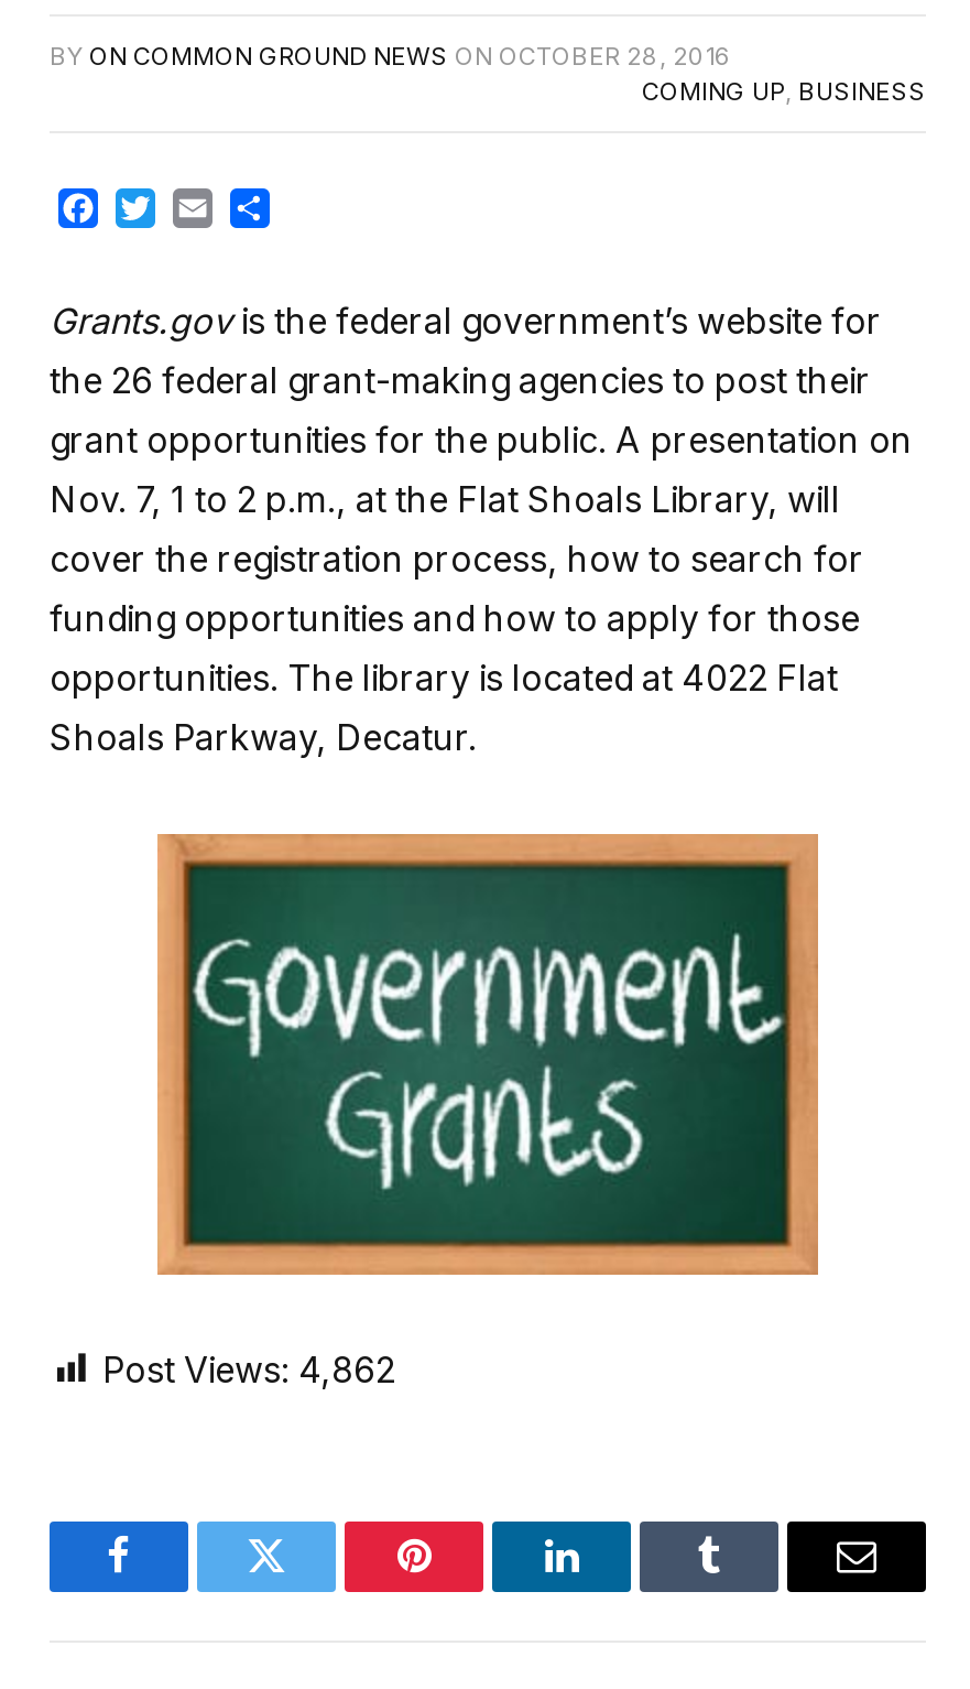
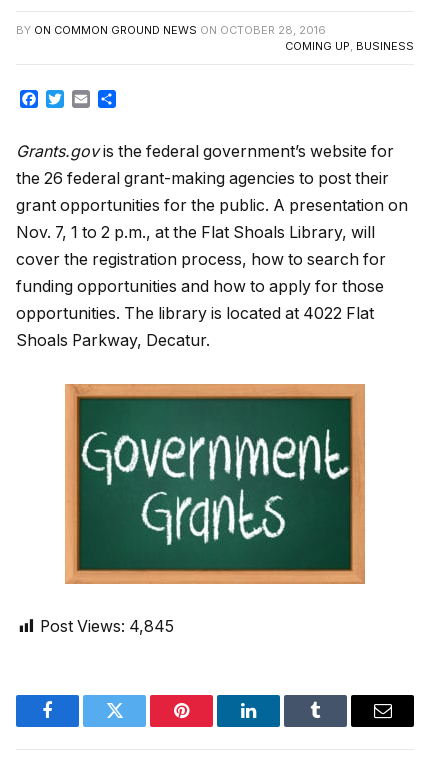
[102,1349,395,1391] Post Views: 4,862 -> [40,617,174,636] Post Views: 4,845

